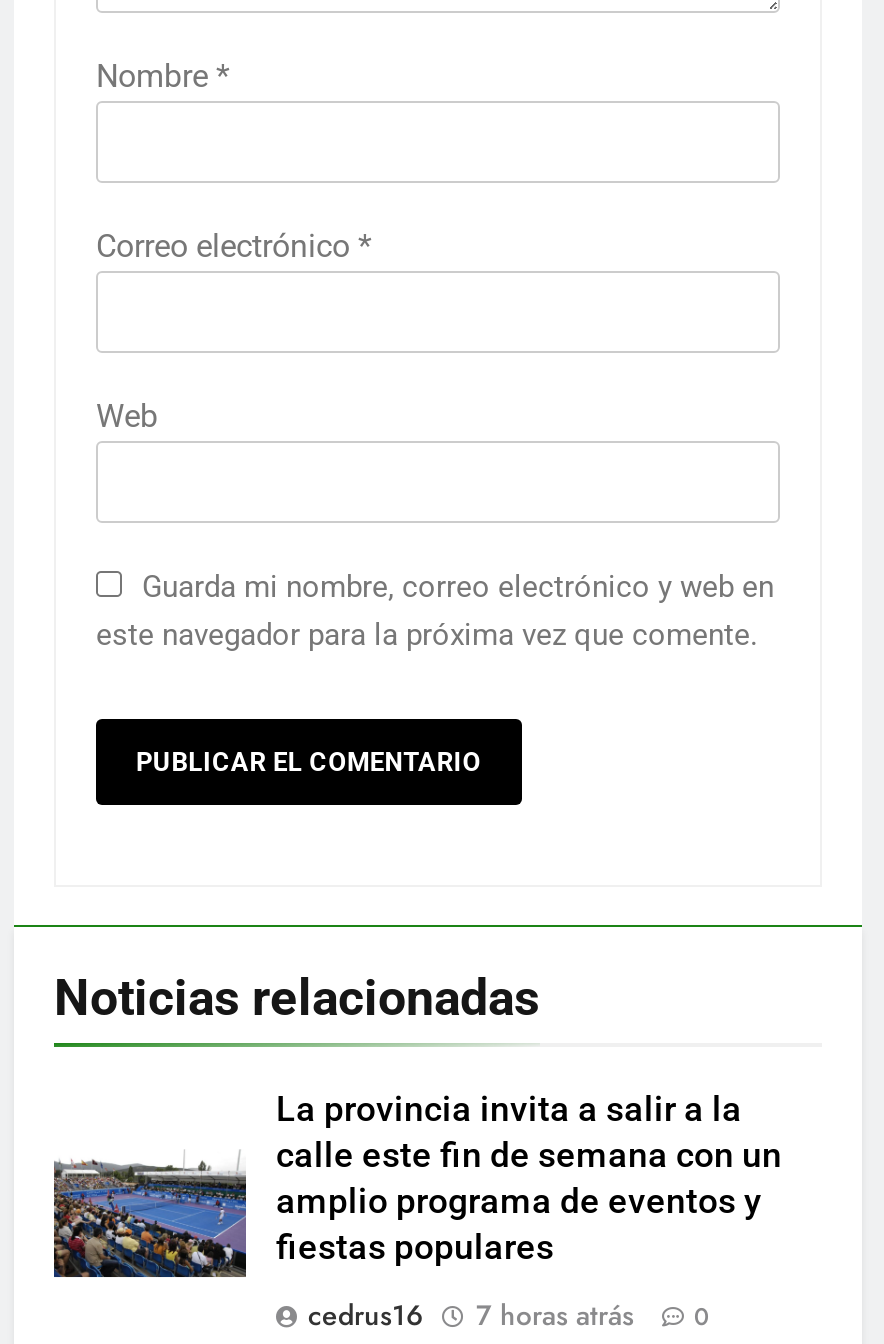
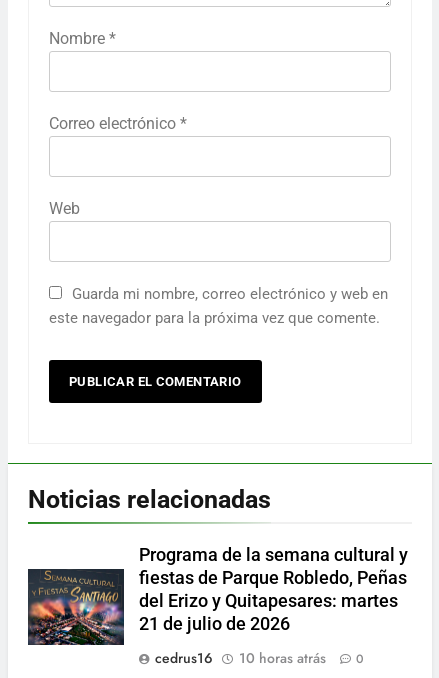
[54,1089,782,1289] [image] | La provincia invita a salir a la | calle este fin de semana con un | amplio programa de eventos y | fiestas populares -> [27,545,408,646] [image] | Programa de la semana cultural y | fiestas de Parque Robledo, Peñas | del Erizo y Quitapesares: martes | 21 de julio de 2026
[308,1295,710,1335] cedrus16 7 horas atrás 0 -> [155,648,364,668] cedrus16 10 horas atrás 0

